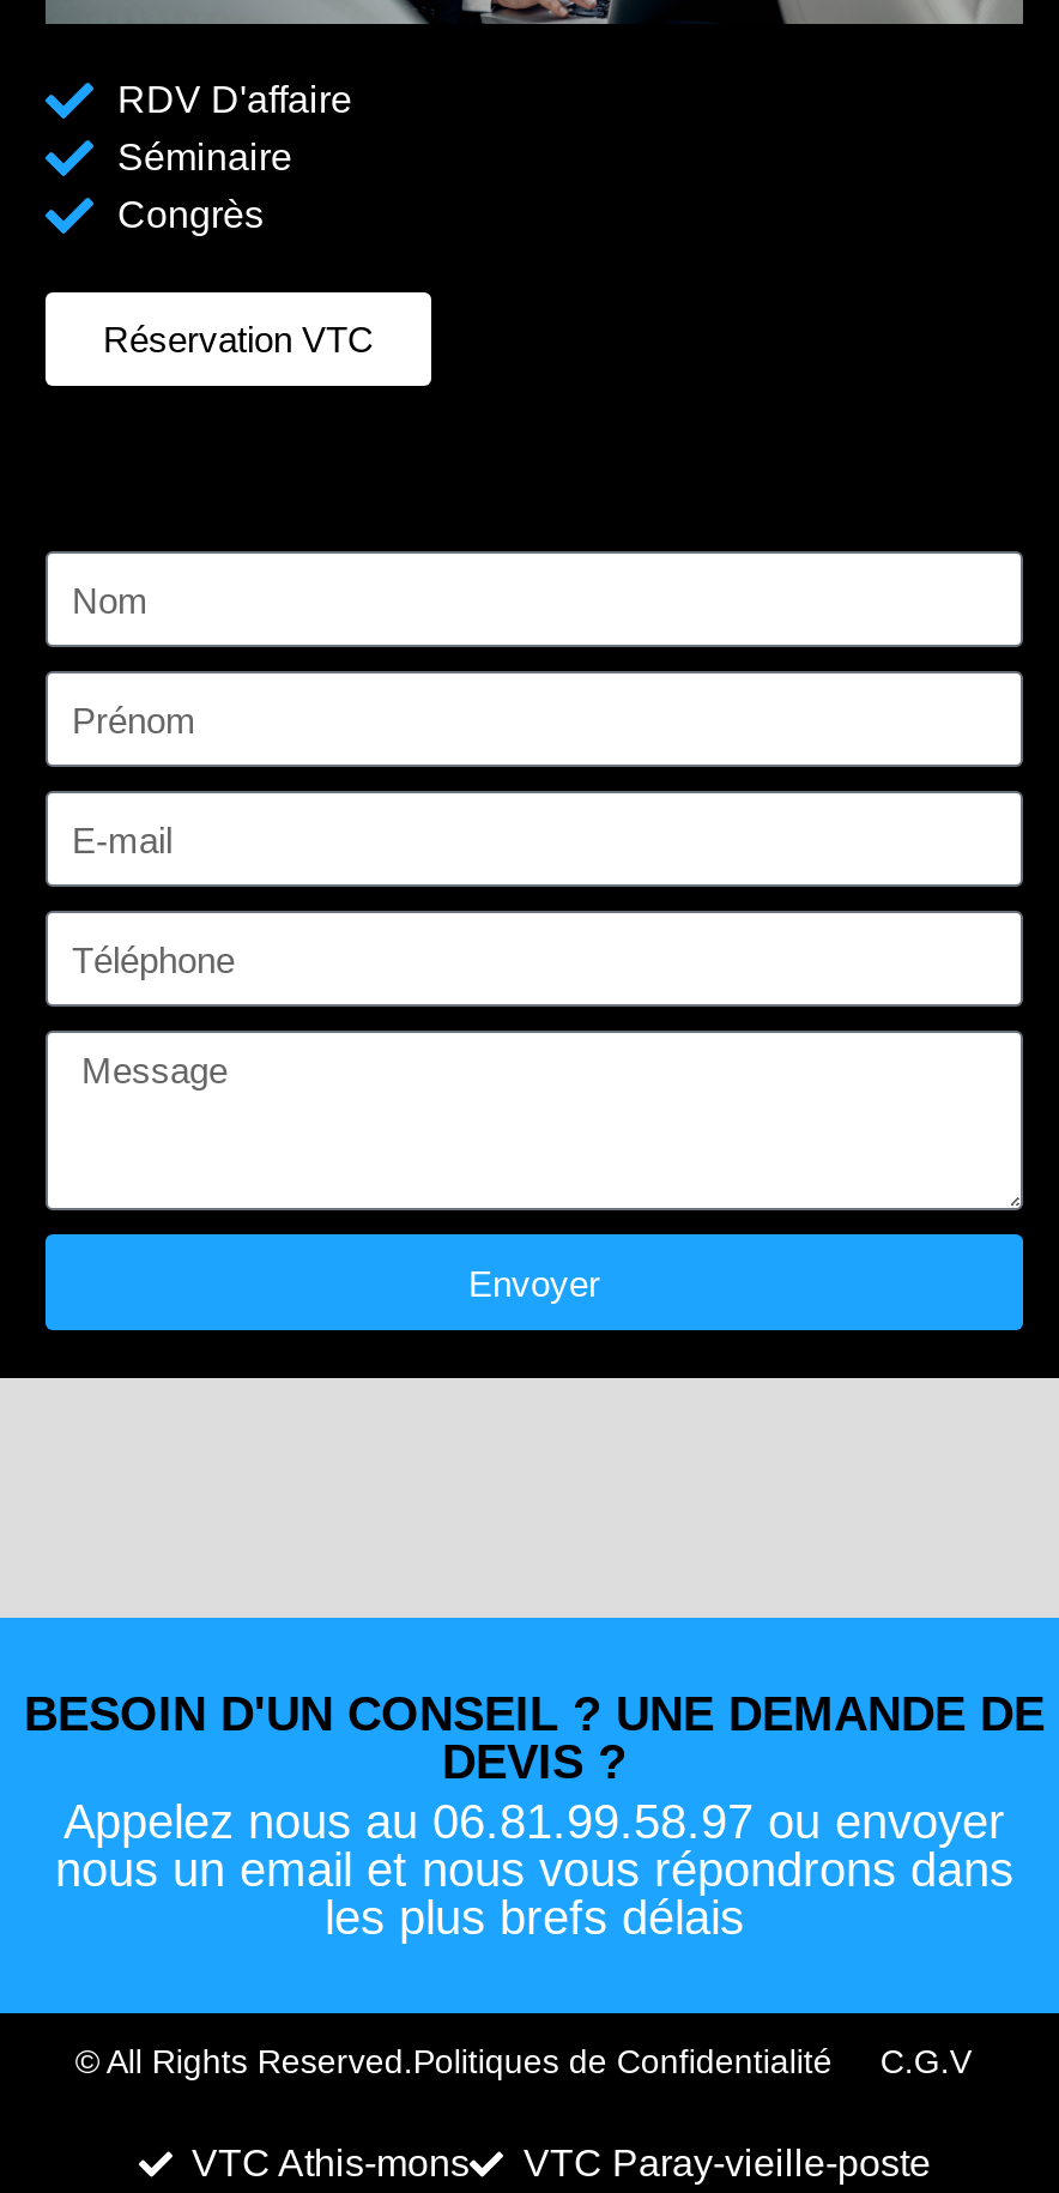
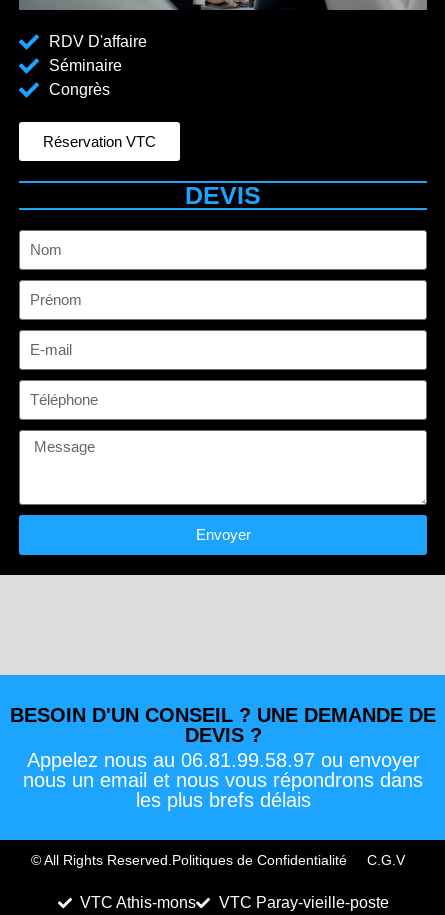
none -> [185,181,261,209] DEVIS

